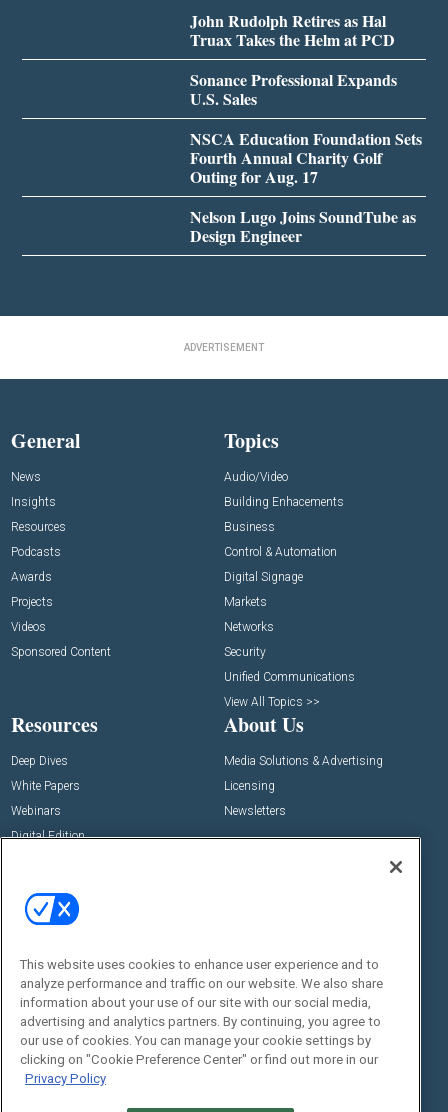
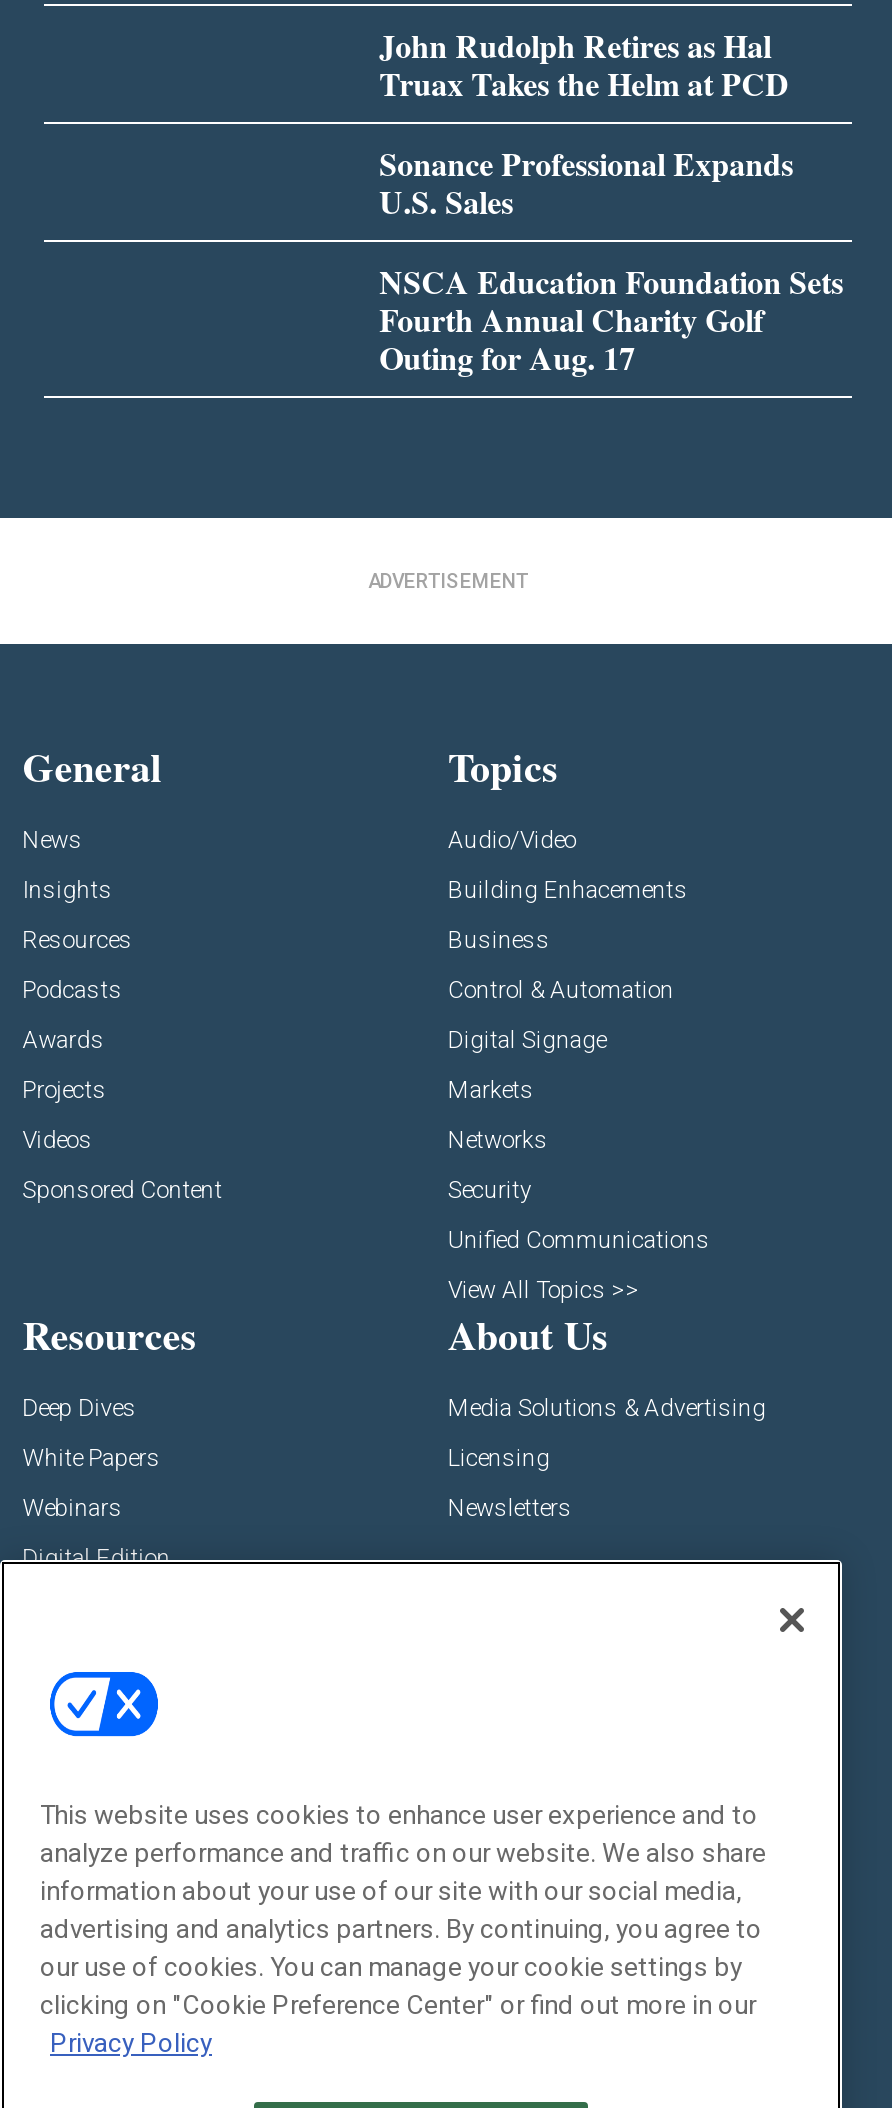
[190,205,416,247] Nelson Lugo Joins SoundTube as | Design Engineer -> none

